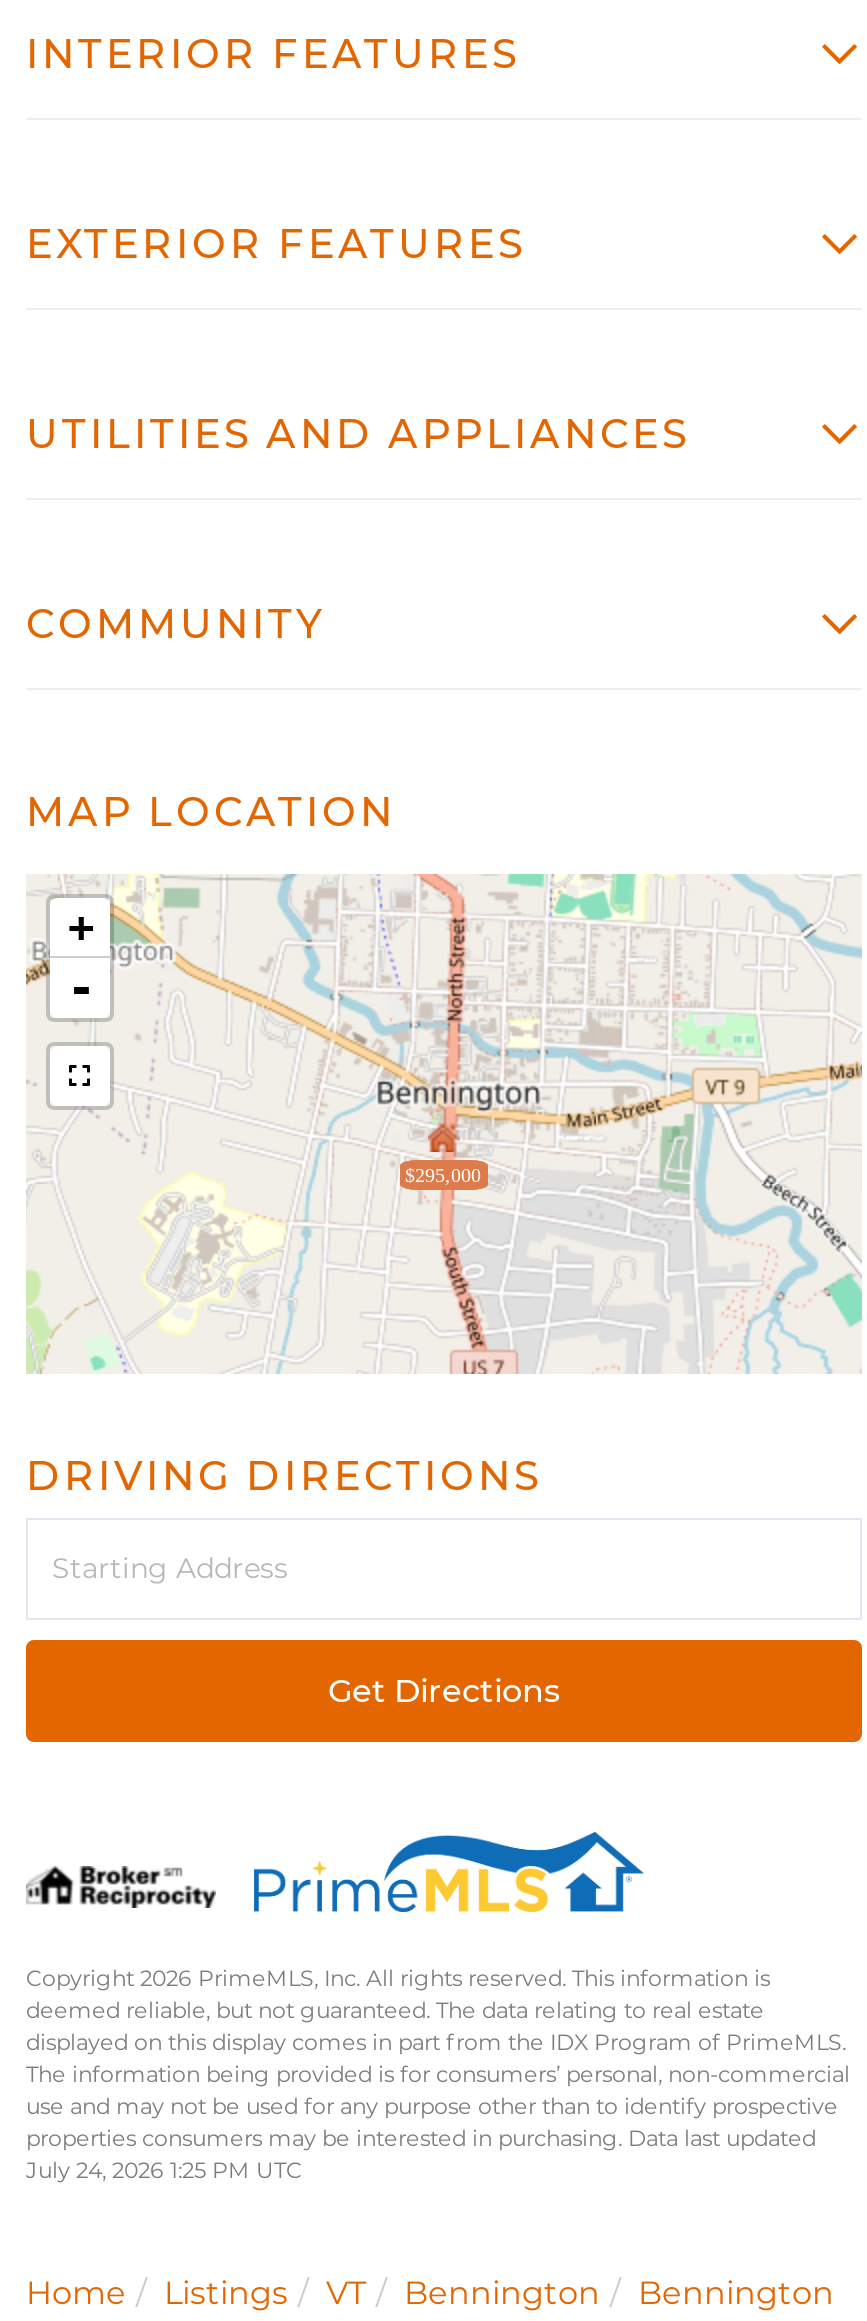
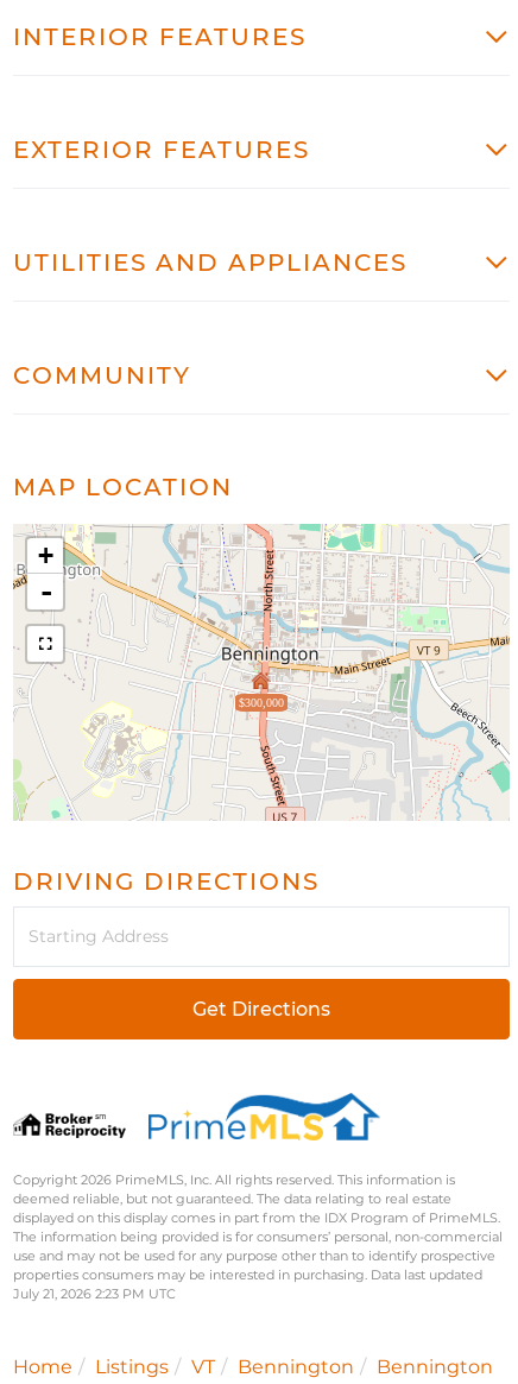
[405,1164,481,1186] $295,000 -> [238,696,283,709] $300,000
[26,2155,302,2183] July 24, 2026 1:25 PM UTC -> [13,1285,176,1302] July 21, 2026 2:23 PM UTC

